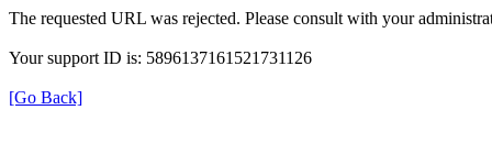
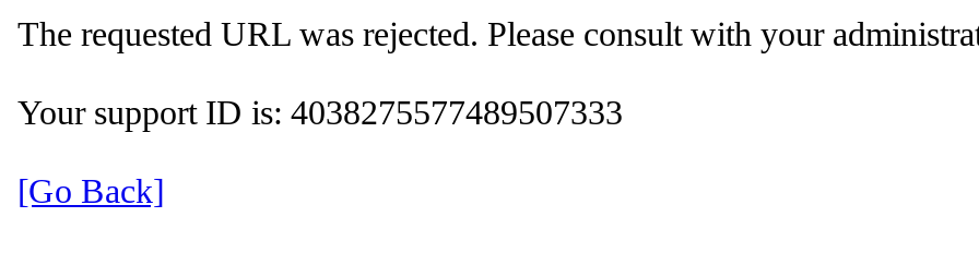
[9,48,312,67] Your support ID is: 5896137161521731126 -> [17,94,623,131] Your support ID is: 4038275577489507333

